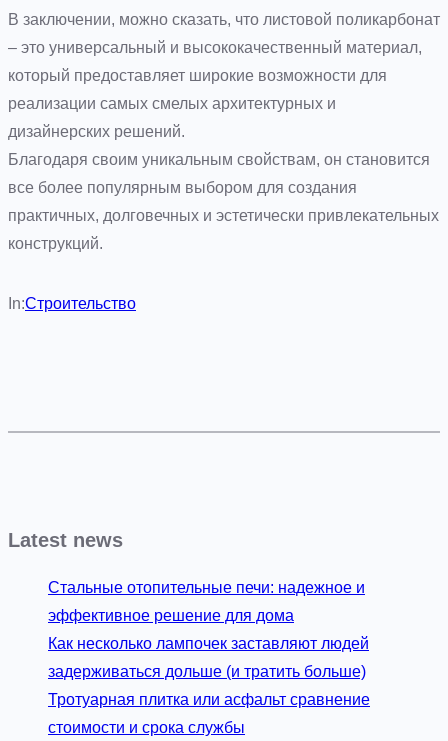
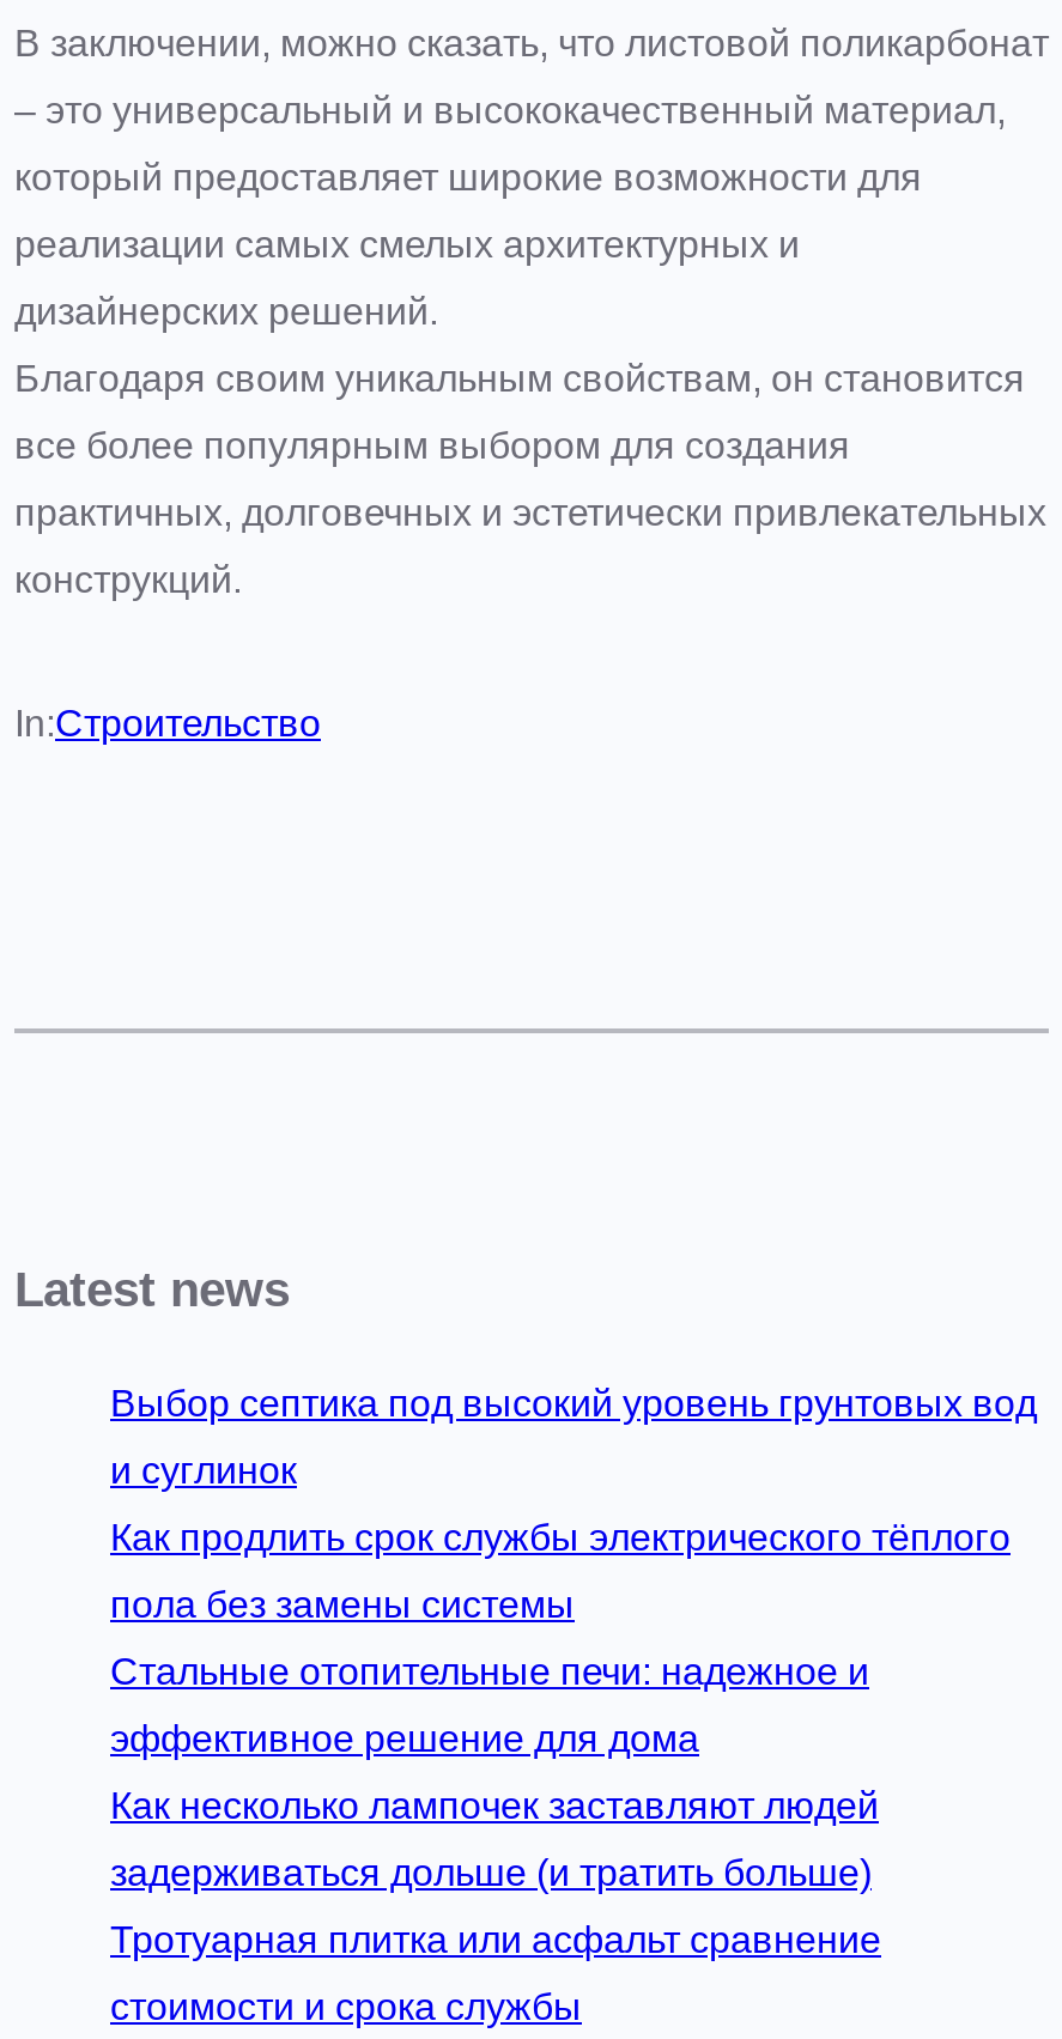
none -> [110,1383,1037,1624] Выбор септика под высокий уровень грунтовых вод | и суглинок | Как продлить срок службы электрического тёплого | пола без замены системы

